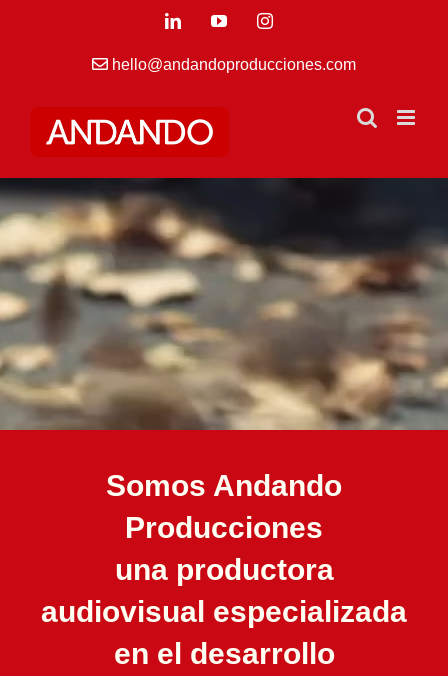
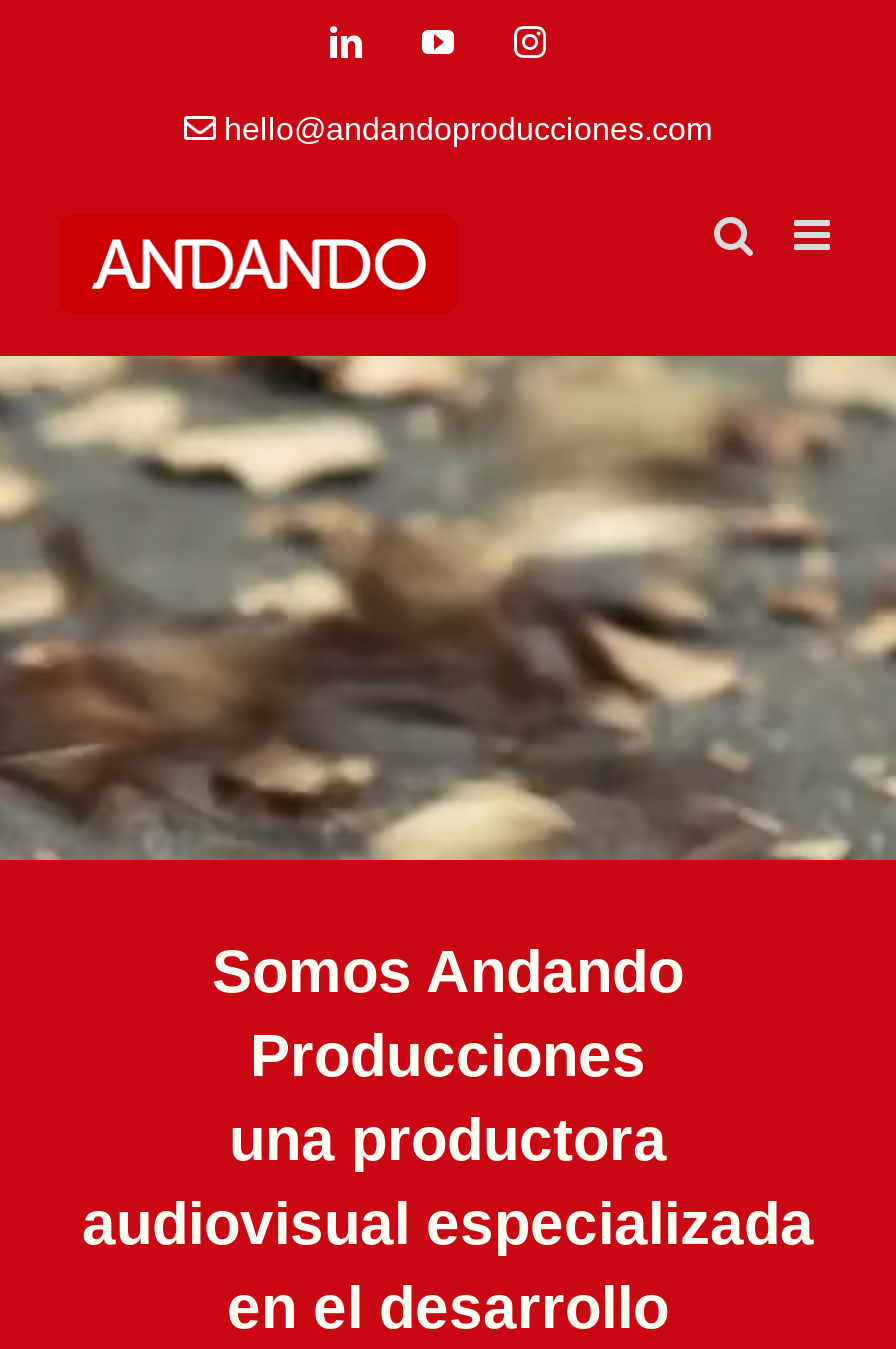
[3,177,445,431] [image] -> [6,354,890,862] [image]

